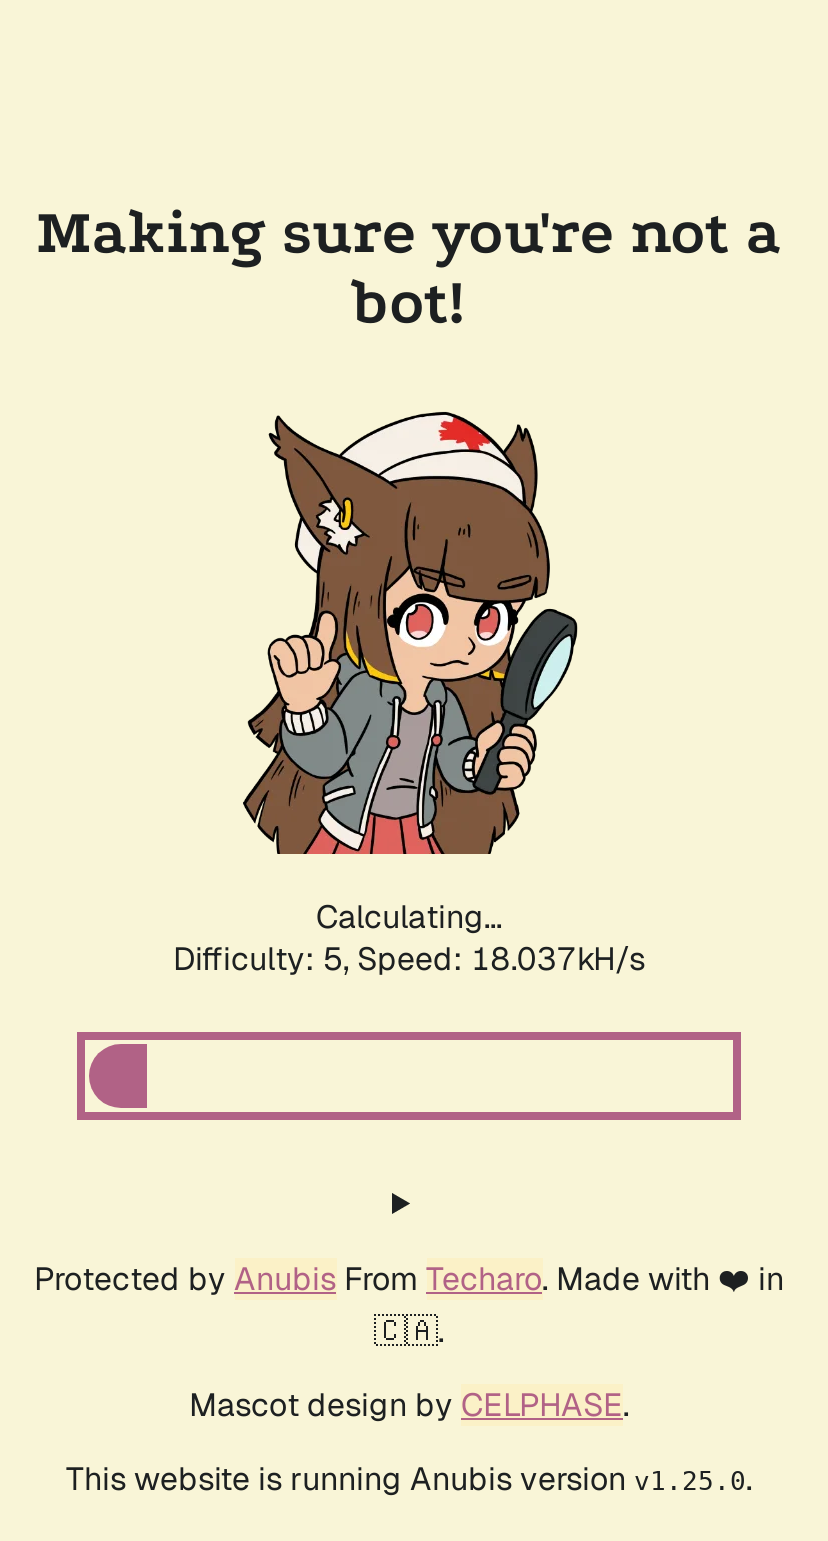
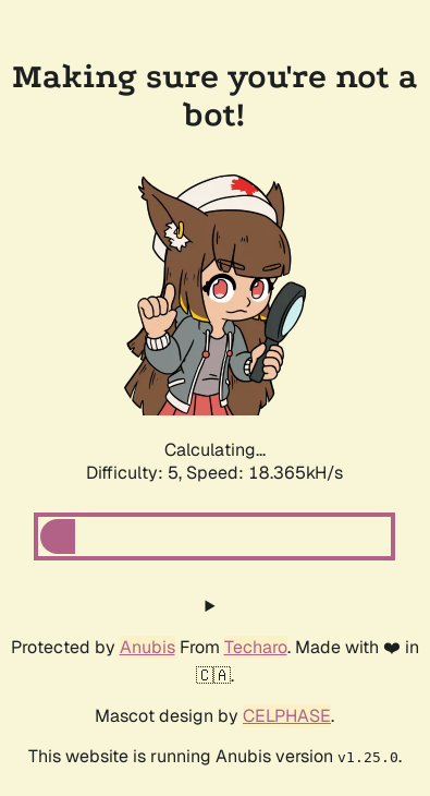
[173,938,645,980] Difficulty: 5, Speed: 18.037kH/s -> [86,461,343,484] Difficulty: 5, Speed: 18.365kH/s

